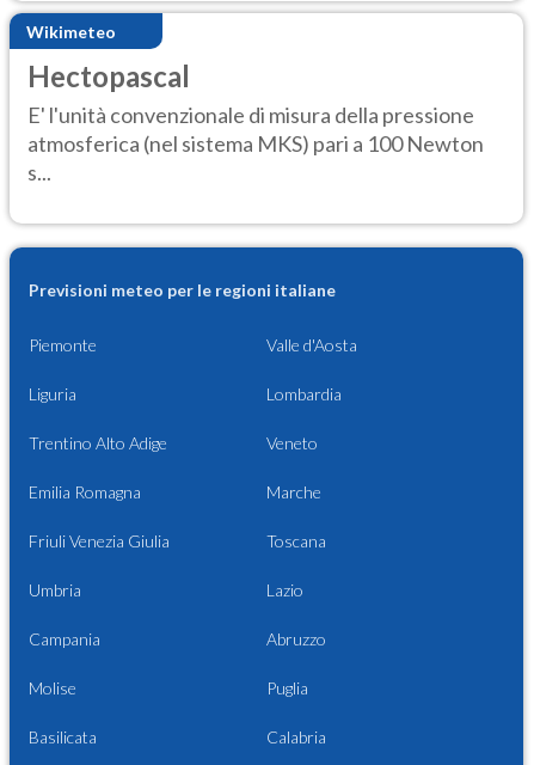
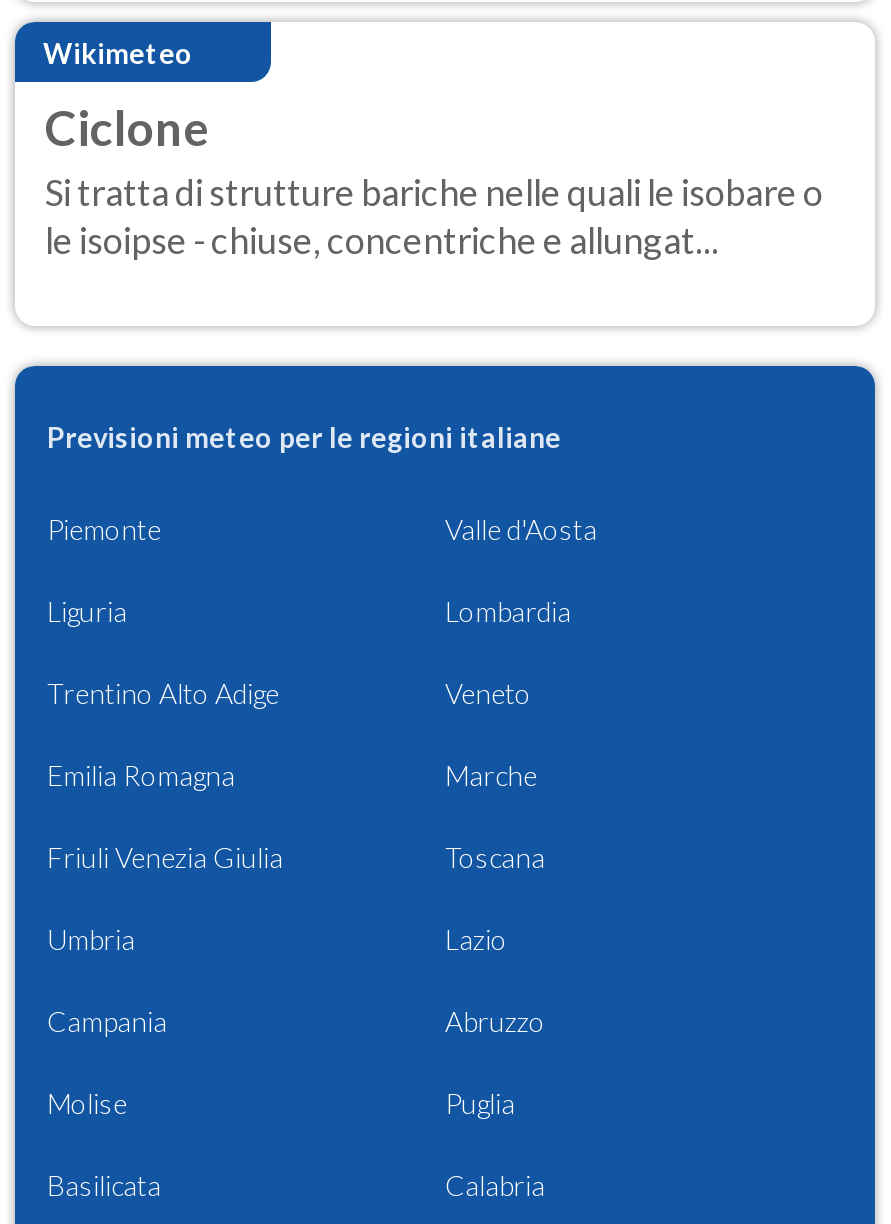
[27,59,484,185] Hectopascal | E' l'unità convenzionale di misura della pressione | atmosferica (nel sistema MKS) pari a 100 Newton | s... -> [45,98,823,261] Ciclone | Si tratta di strutture bariche nelle quali le isobare o | le isoipse - chiuse, concentriche e allungat...

